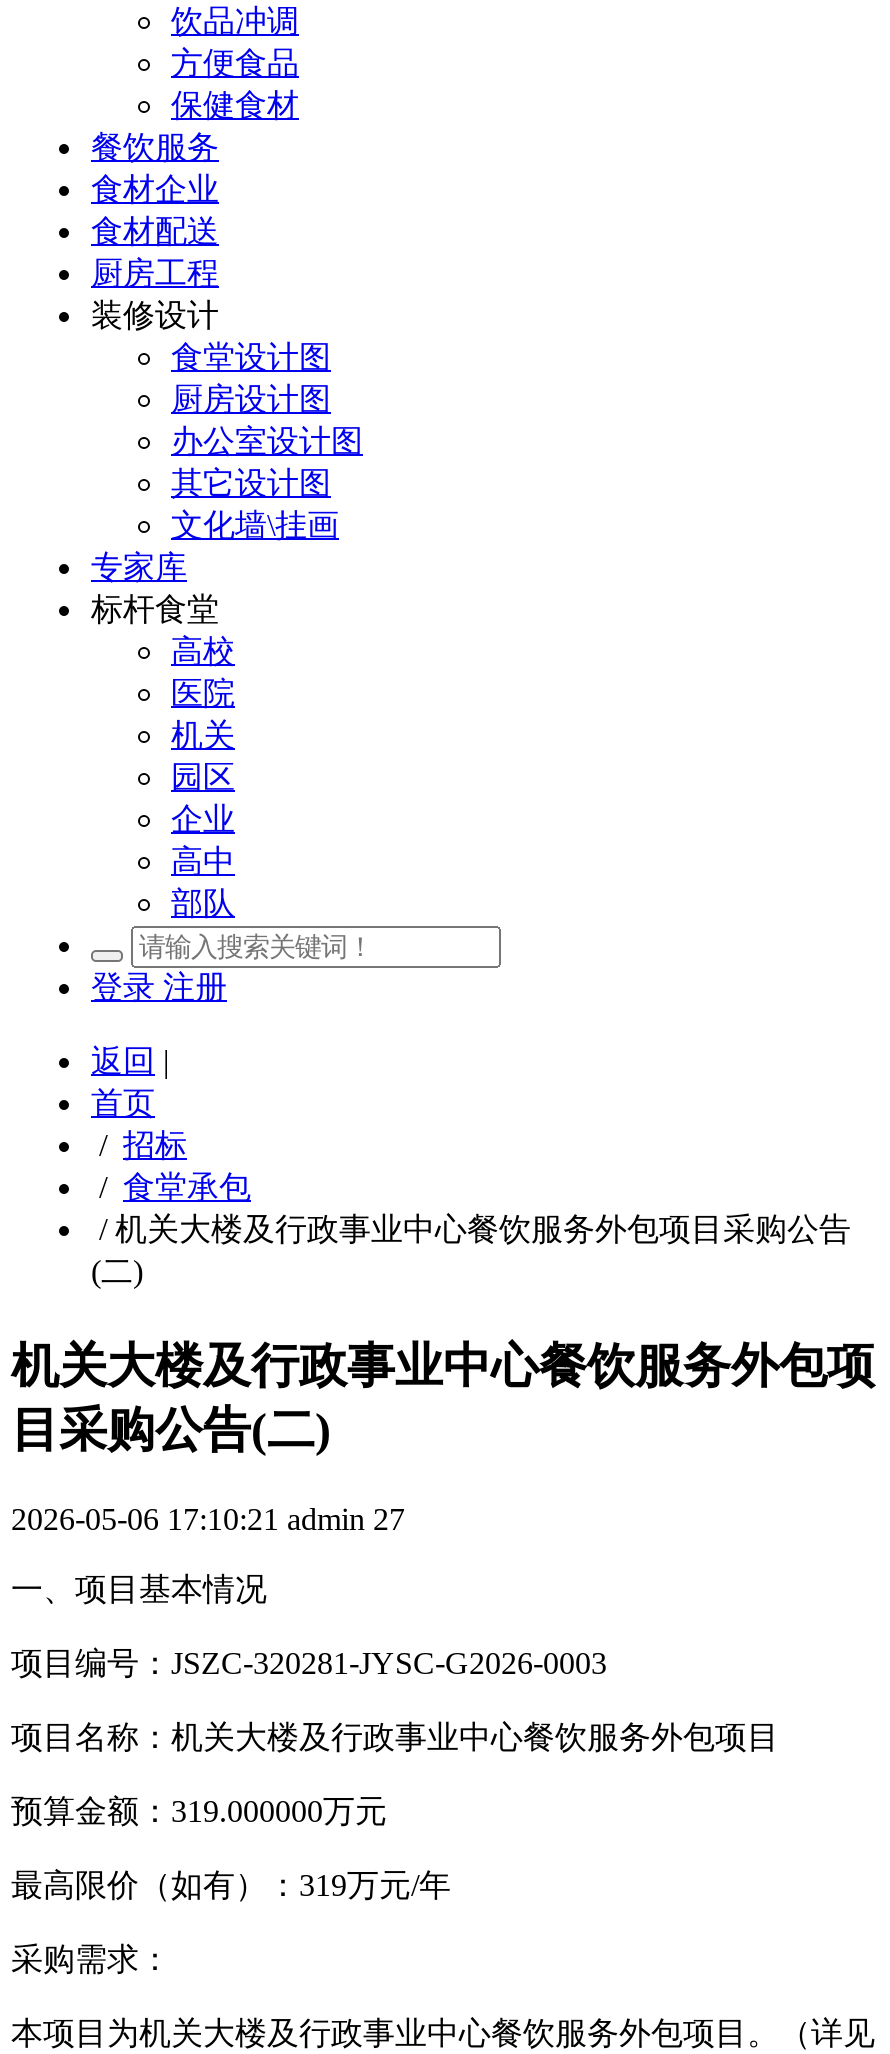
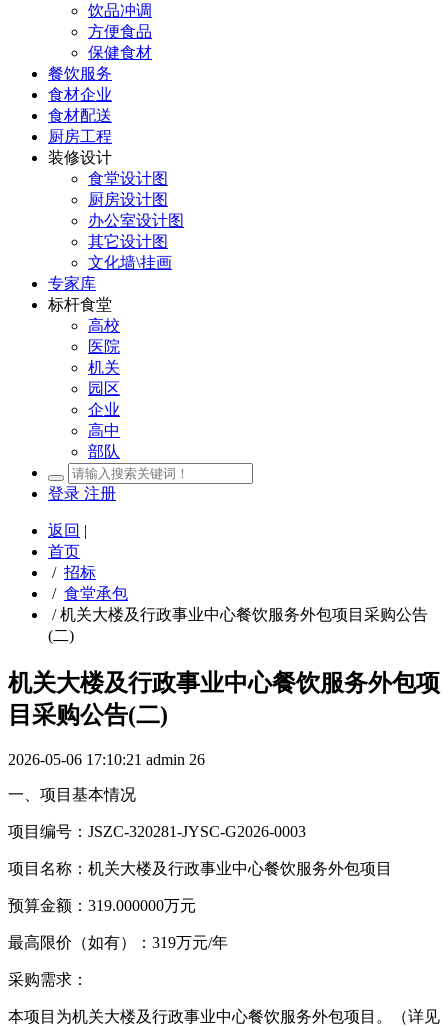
[11,1502,405,1536] 2026-05-06 17:10:21 admin 27 -> [8,751,205,768] 2026-05-06 17:10:21 admin 26

